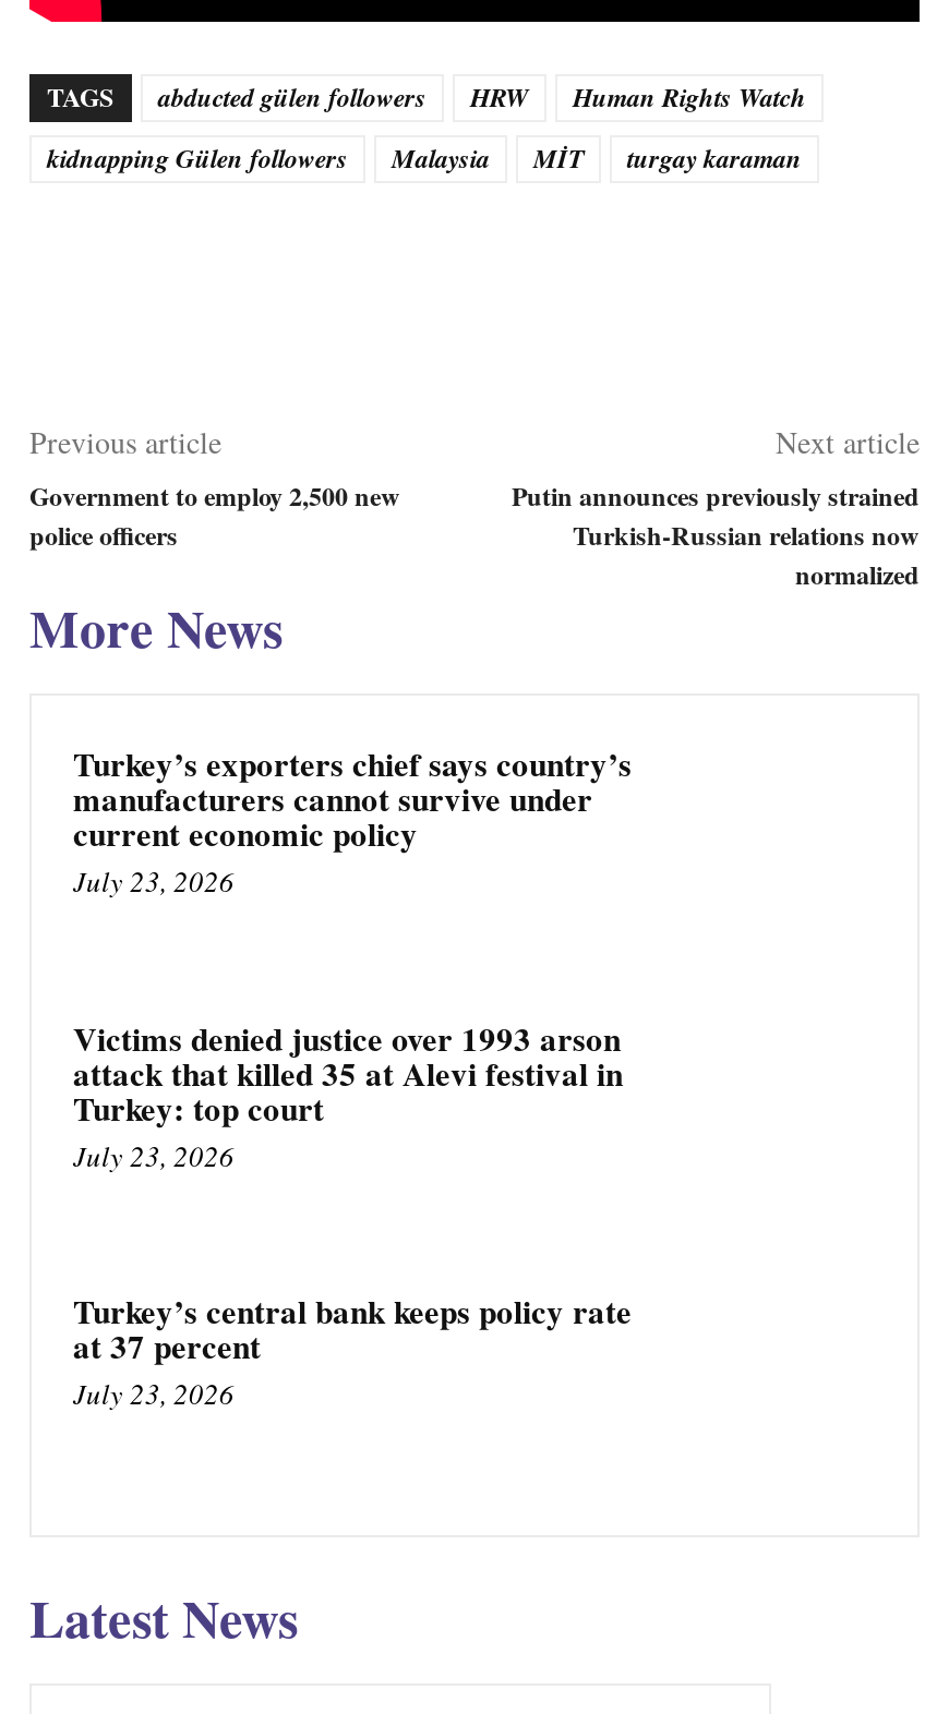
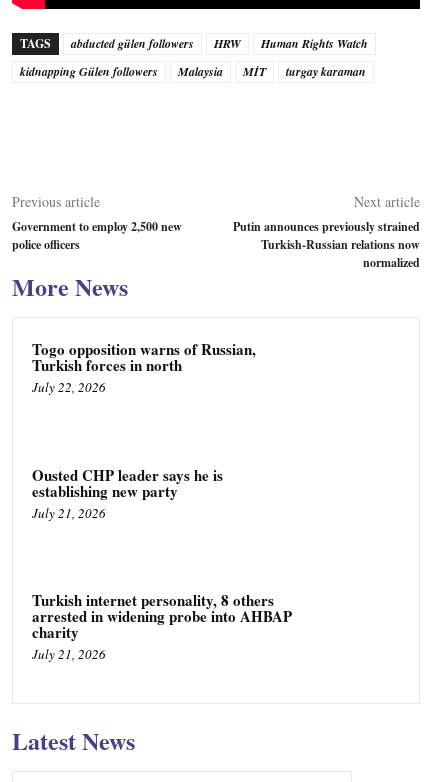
[73,739,632,901] Turkey’s exporters chief says country’s | manufacturers cannot survive under | current economic policy | July 23, 2026 -> [32,338,256,396] Togo opposition warns of Russian, | Turkish forces in north | July 22, 2026
[73,1014,623,1175] Victims denied justice over 1993 arson | attack that killed 35 at Alevi festival in | Turkey: top court | July 23, 2026 -> [32,464,223,522] Ousted CHP leader says he is | establishing new party | July 21, 2026
[73,1288,632,1414] Turkey’s central bank keeps policy rate | at 37 percent | July 23, 2026 -> [32,589,292,663] Turkish internet personality, 8 others | arrested in widening probe into AHBAP | charity | July 21, 2026

